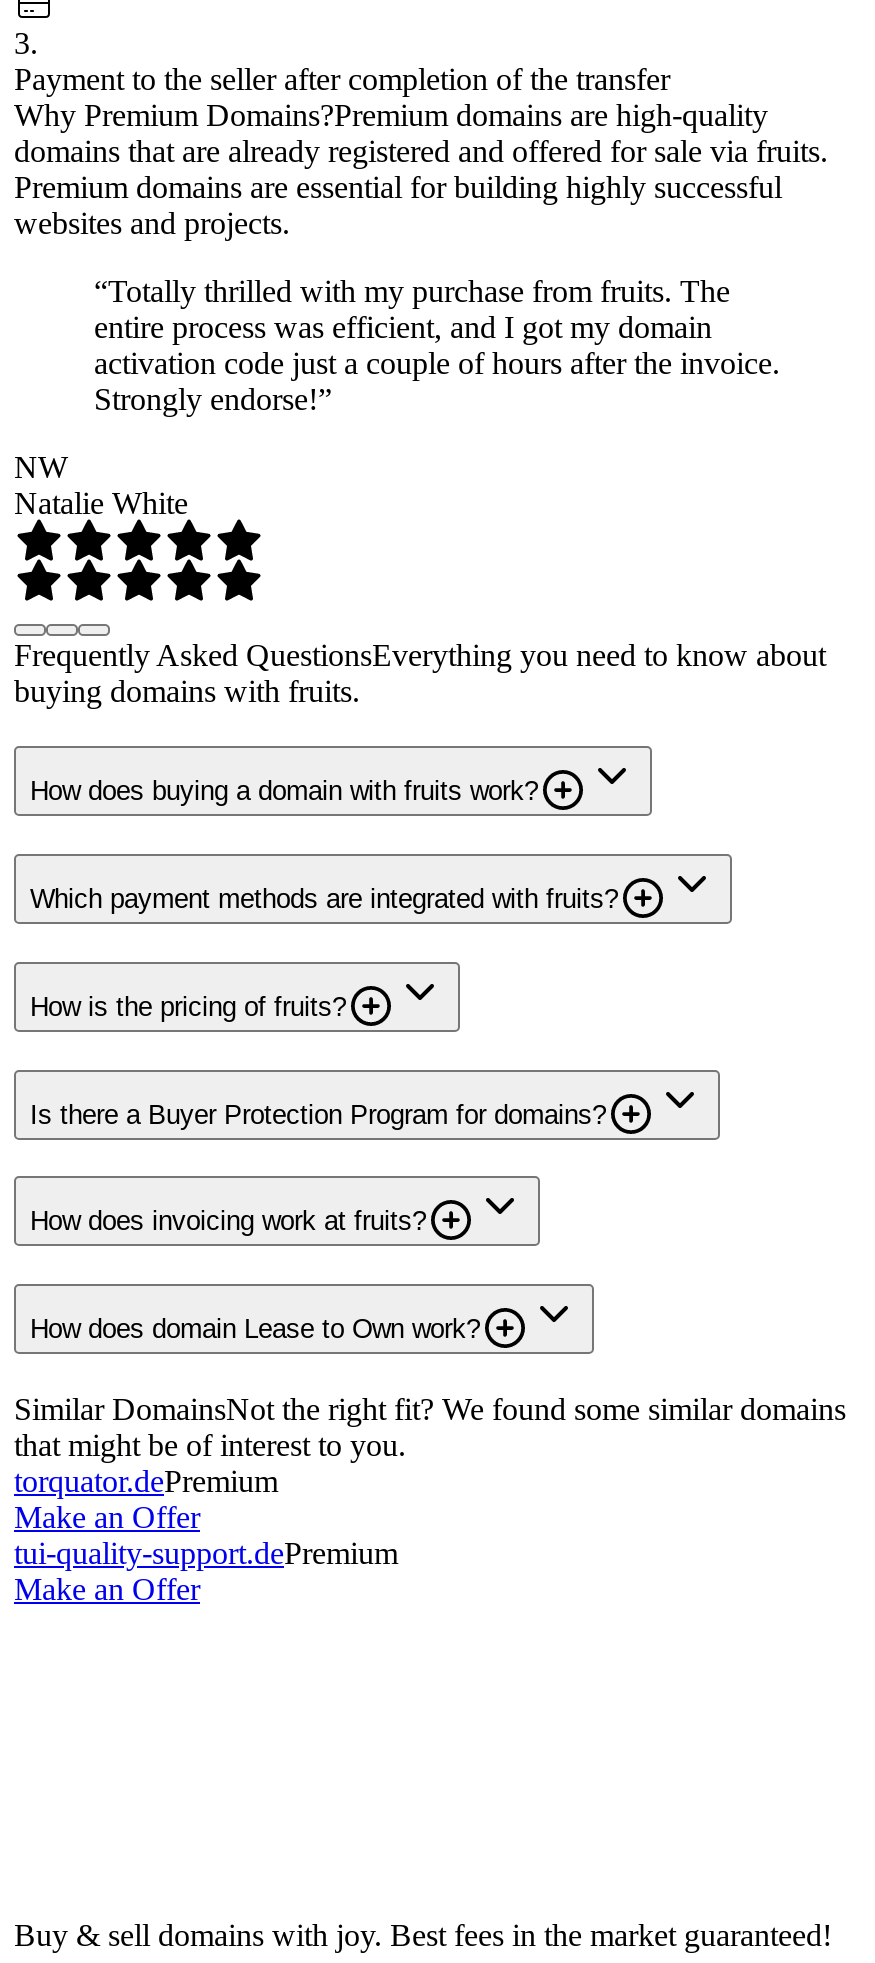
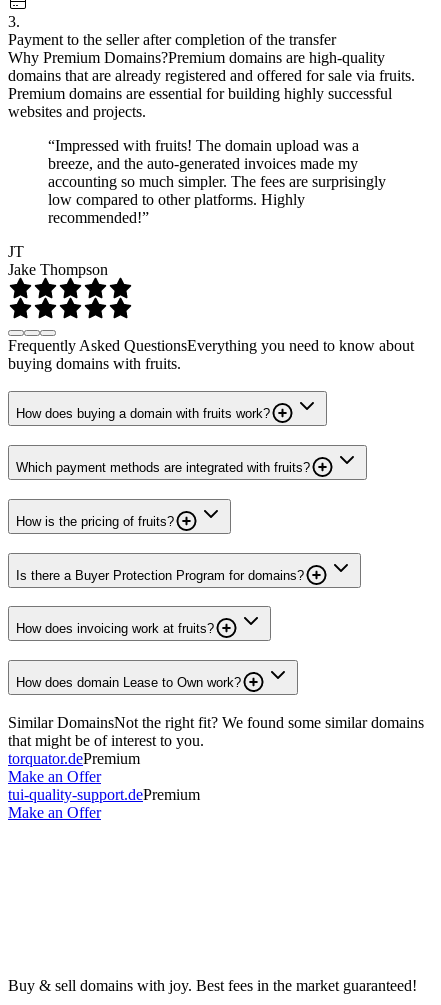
[94,273,780,415] “Totally thrilled with my purchase from fruits. The | entire process was efficient, and I got my domain | activation code just a couple of hours after the invoice. | Strongly endorse!” -> [48,137,386,226] “Impressed with fruits! The domain upload was a | breeze, and the auto-generated invoices made my | accounting so much simpler. The fees are surprisingly | low compared to other platforms. Highly | recommended!”
[14,449,188,519] NW | Natalie White -> [8,243,108,278] JT | Jake Thompson

